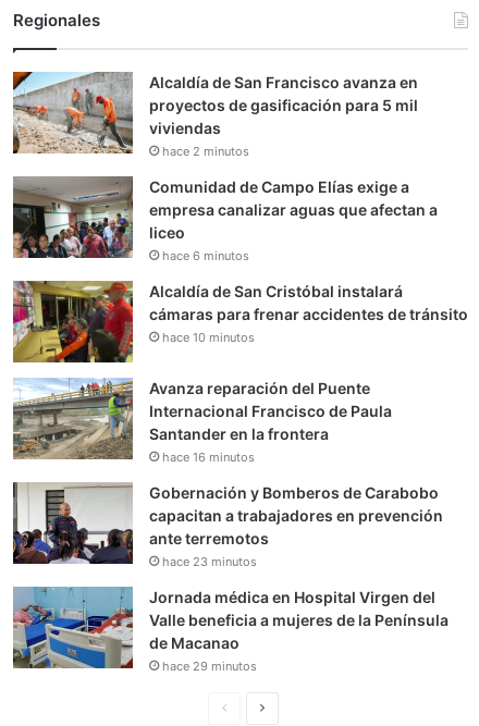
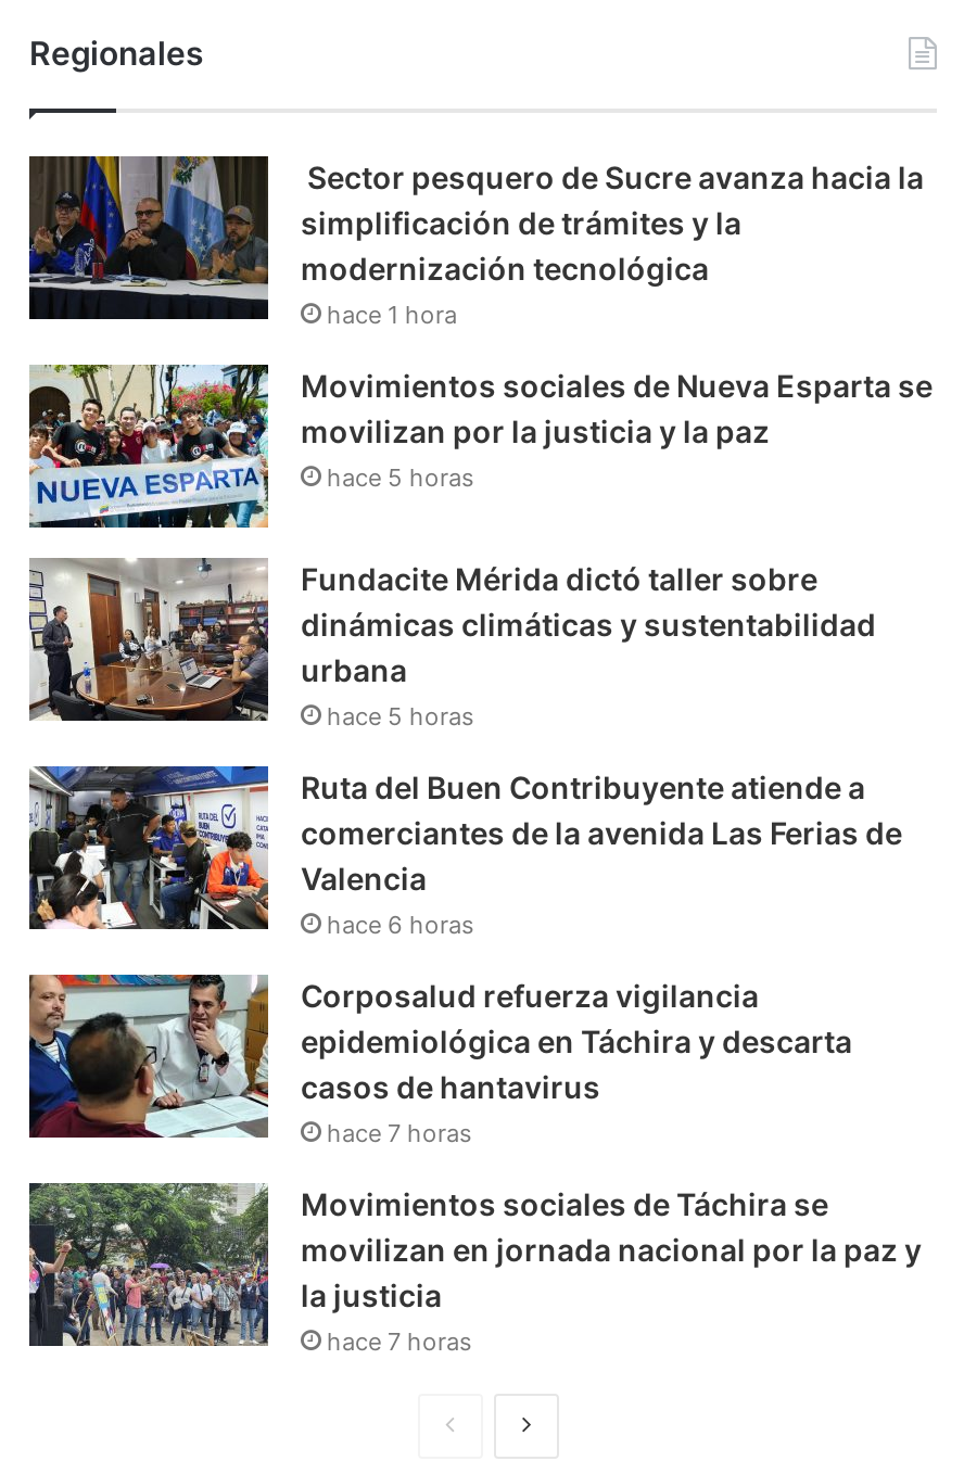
[12,71,418,159] [image] | Alcaldía de San Francisco avanza en | proyectos de gasificación para 5 mil | viviendas | hace 2 minutos -> [27,154,924,330] [image] | Sector pesquero de Sucre avanza hacia la | simplificación de trámites y la | modernización tecnológica | hace 1 hora
[12,175,438,263] [image] | Comunidad de Campo Elías exige a | empresa canalizar aguas que afectan a | liceo | hace 6 minutos -> [27,363,933,530] [image] | Movimientos sociales de Nueva Esparta se | movilizan por la justicia y la paz | hace 5 horas
[12,273,468,364] [image] | Alcaldía de San Cristóbal instalará | cámaras para frenar accidentes de tránsito | hace 10 minutos -> [29,556,876,736] [image] | Fundacite Mérida dictó taller sobre | dinámicas climáticas y sustentabilidad | urbana | hace 5 horas
[12,378,392,465] [image] | Avanza reparación del Puente | Internacional Francisco de Paula | Santander en la frontera | hace 16 minutos -> [27,764,902,940] [image] | Ruta del Buen Contribuyente atiende a | comerciantes de la avenida Las Ferias de | Valencia | hace 6 horas
[12,482,443,569] [image] | Gobernación y Bomberos de Carabobo | capacitan a trabajadores en prevención | ante terremotos | hace 23 minutos -> [27,973,852,1148] [image] | Corposalud refuerza vigilancia | epidemiológica en Táchira y descarta | casos de hantavirus | hace 7 horas
[13,586,449,674] [image] | Jornada médica en Hospital Virgen del | Valle beneficia a mujeres de la Península | de Macanao | hace 29 minutos -> [27,1181,922,1356] [image] | Movimientos sociales de Táchira se | movilizan en jornada nacional por la paz y | la justicia | hace 7 horas

